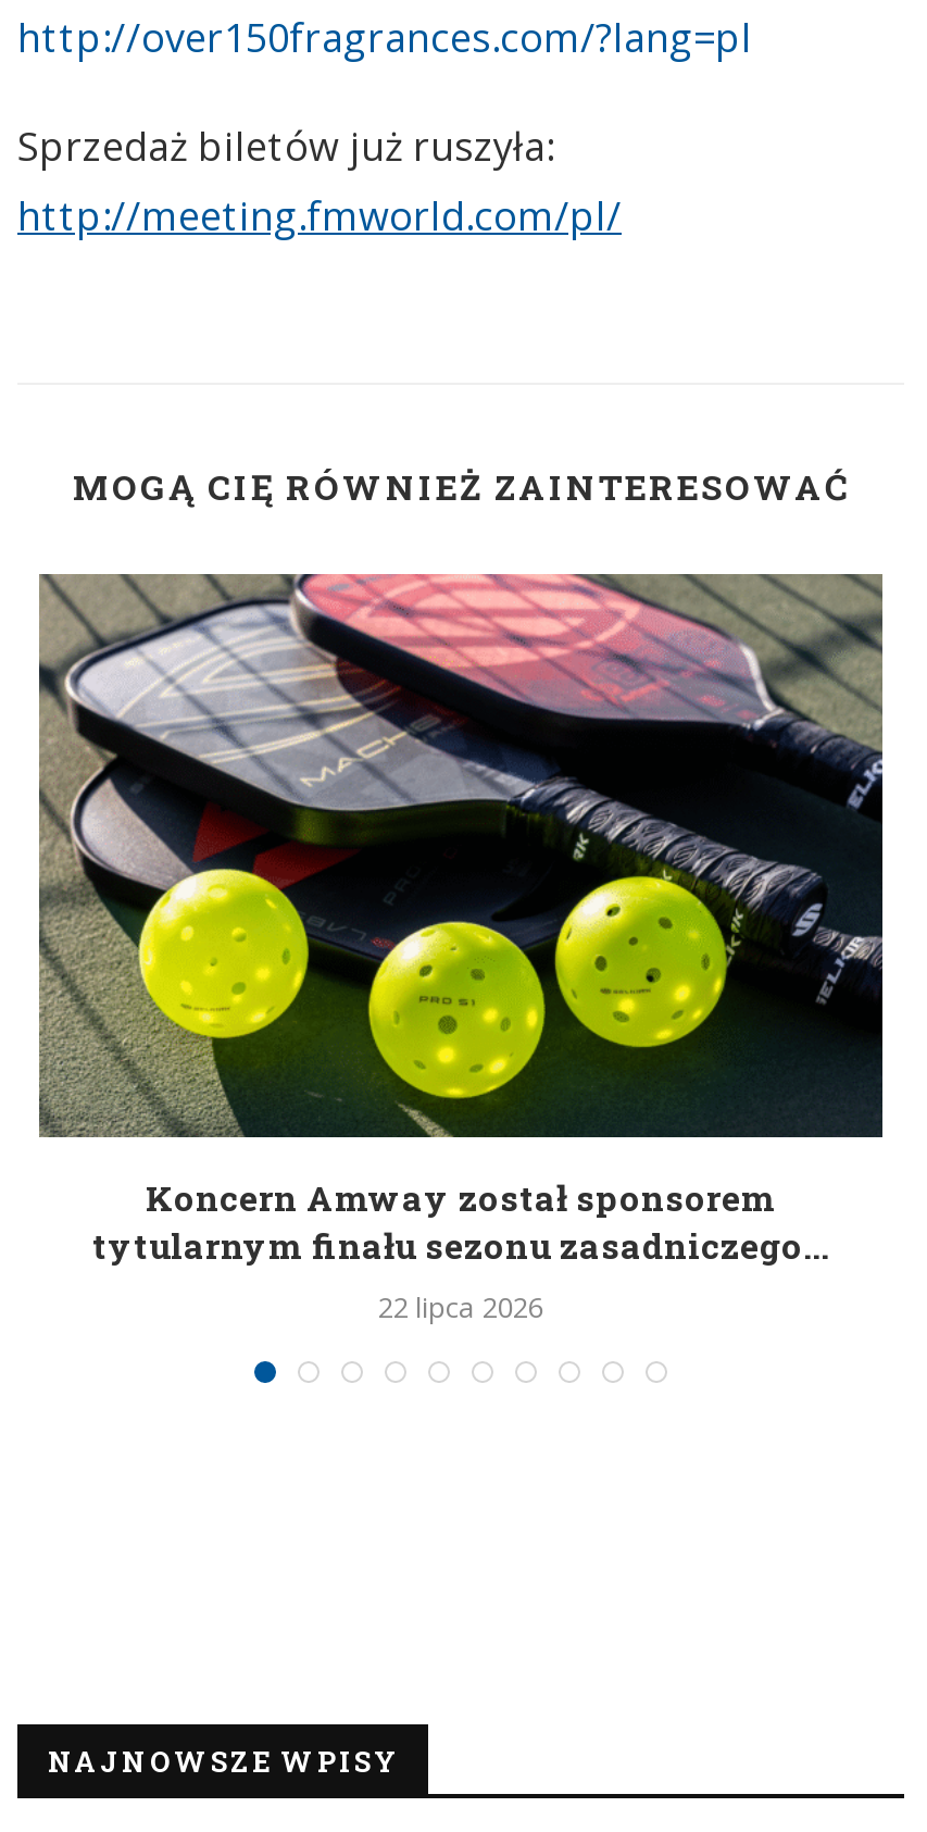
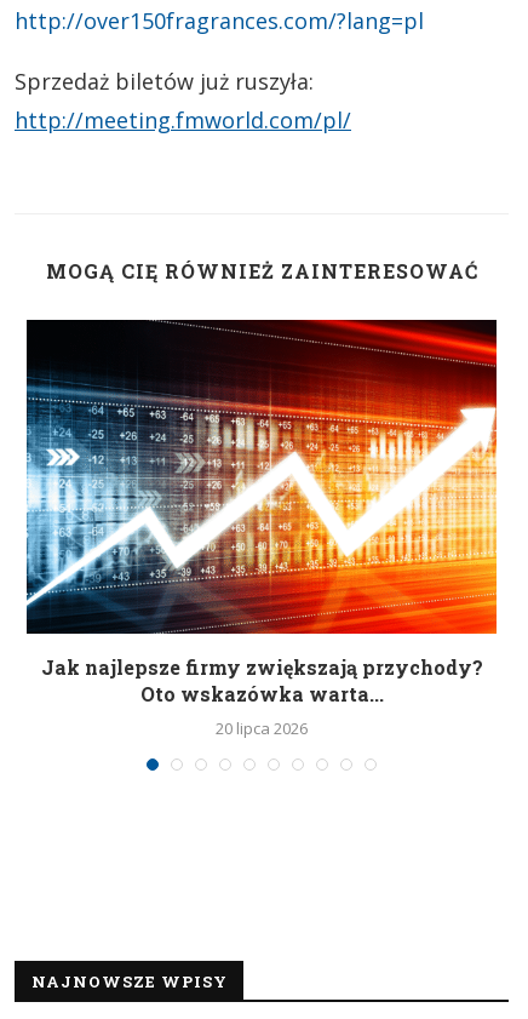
[37,572,885,1327] [image] | Koncern Amway został sponsorem | tytularnym finału sezonu zasadniczego... | 22 lipca 2026 -> [25,319,498,739] [image] | Jak najlepsze firmy zwiększają przychody? | Oto wskazówka warta... | 20 lipca 2026

